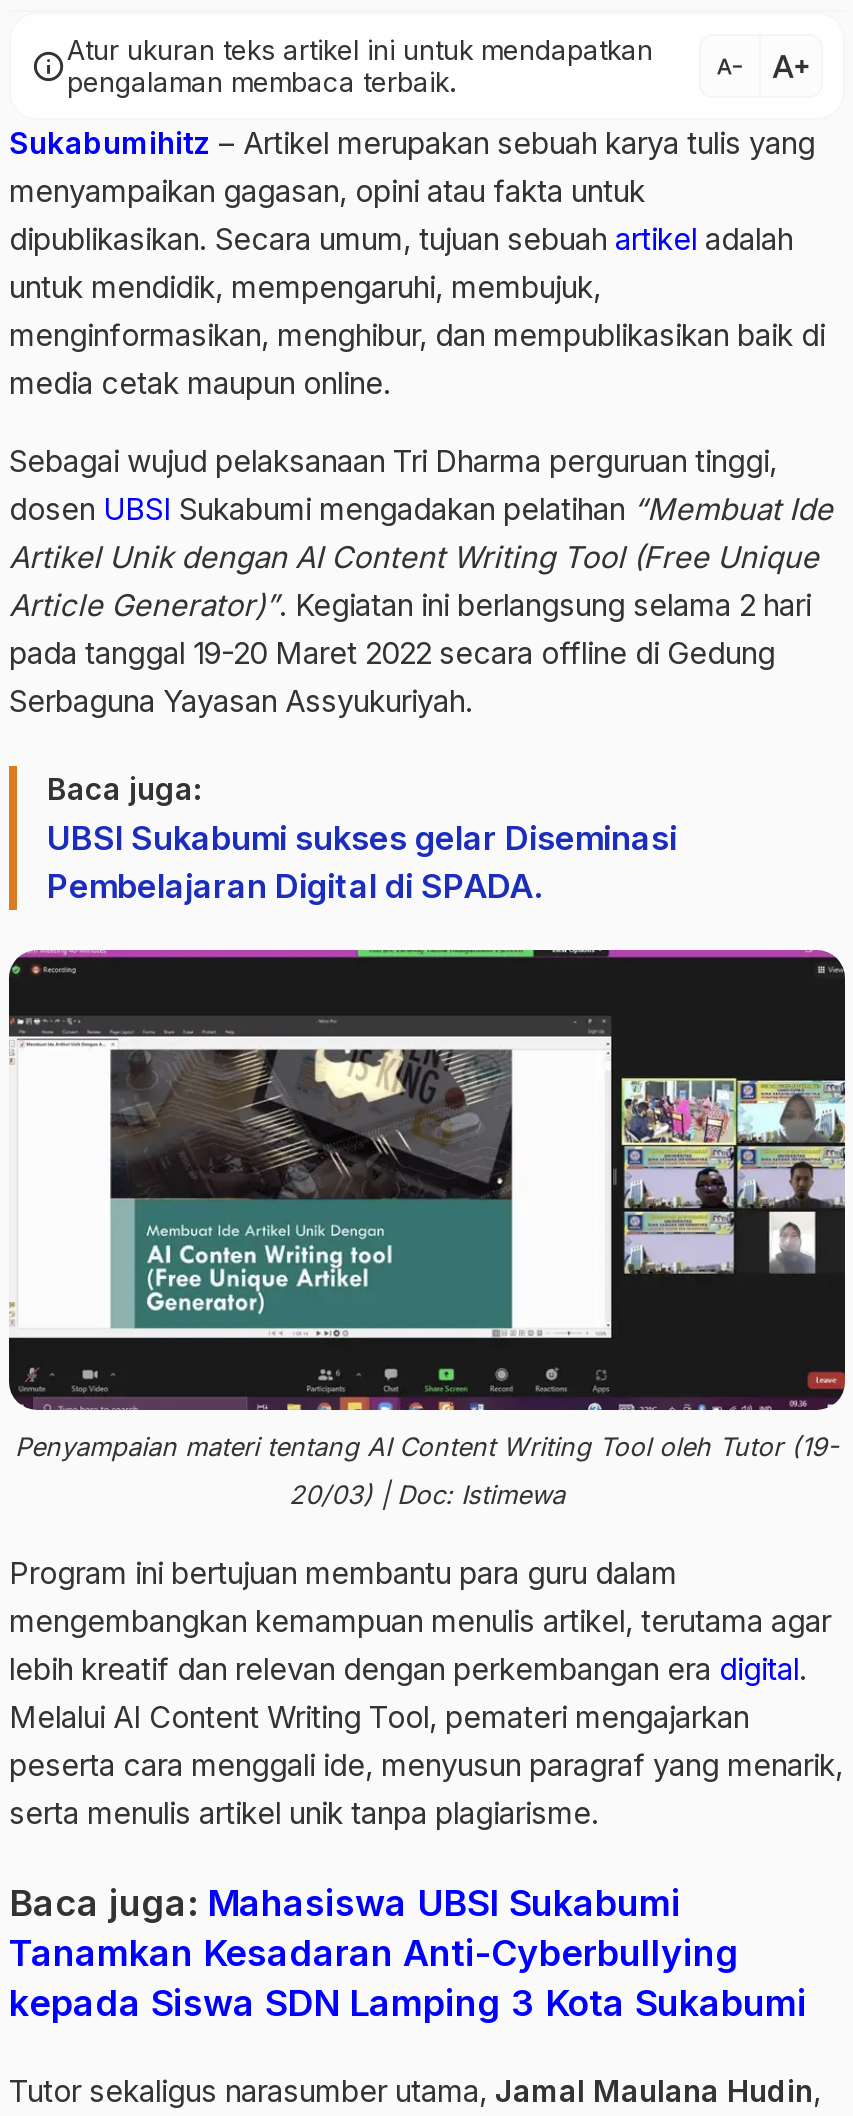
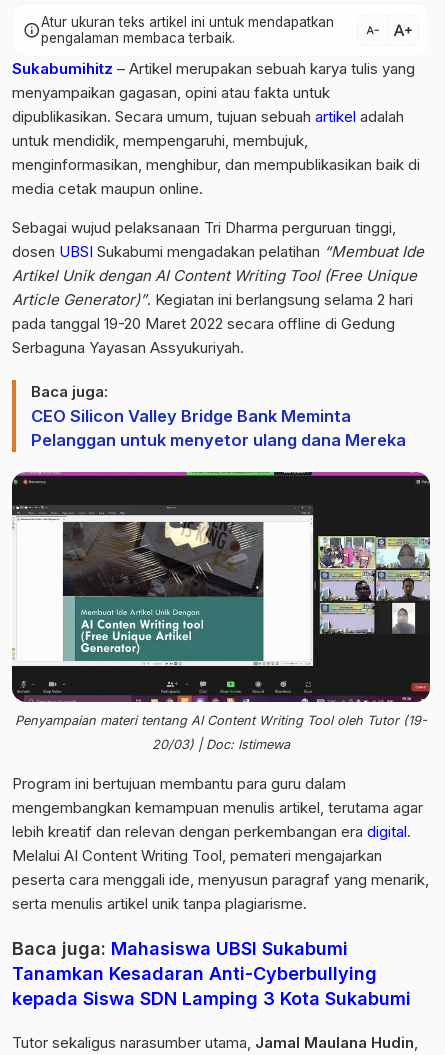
[47,819,677,907] UBSI Sukabumi sukses gelar Diseminasi | Pembelajaran Digital di SPADA. -> [31,406,406,450] CEO Silicon Valley Bridge Bank Meminta | Pelanggan untuk menyetor ulang dana Mereka

